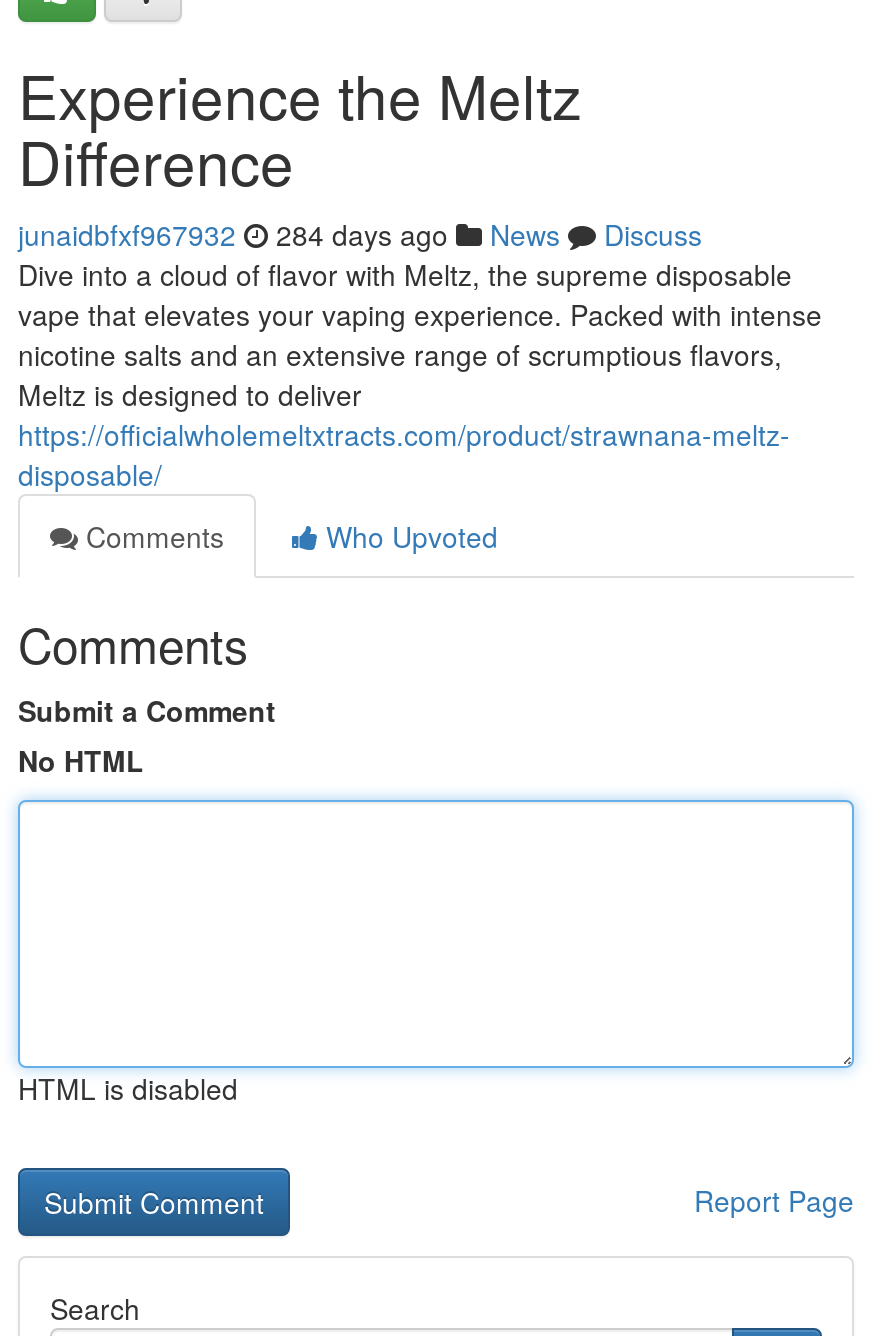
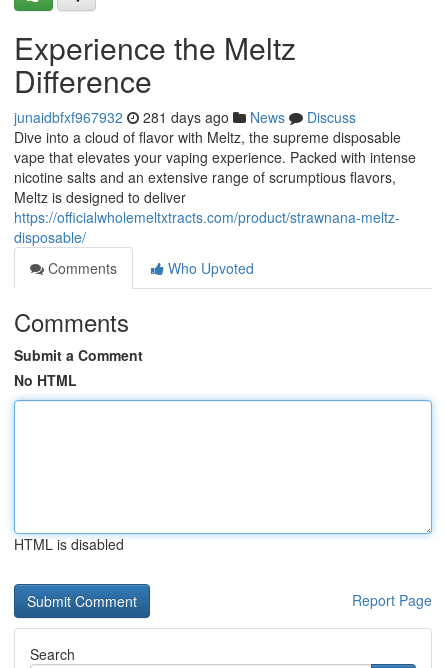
[18,214,702,254] junaidbfxf967932 284 days ago News Discuss -> [14,107,356,127] junaidbfxf967932 281 days ago News Discuss

